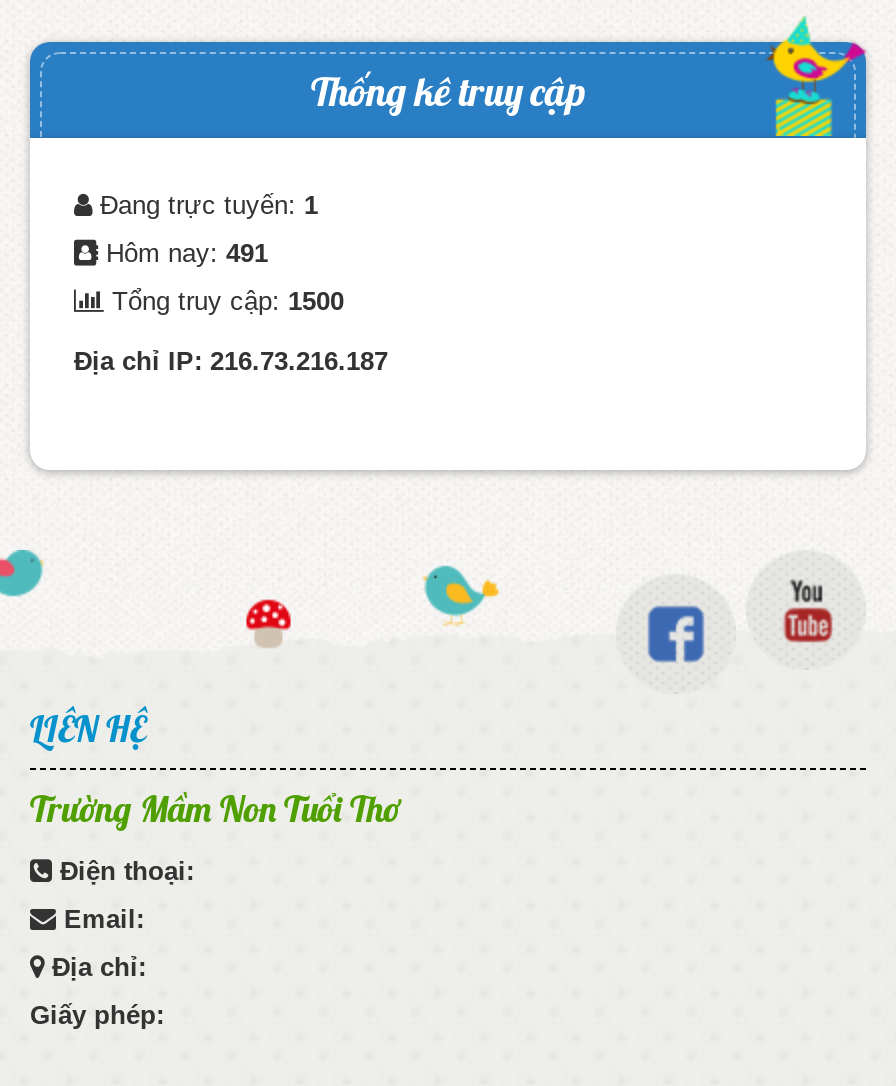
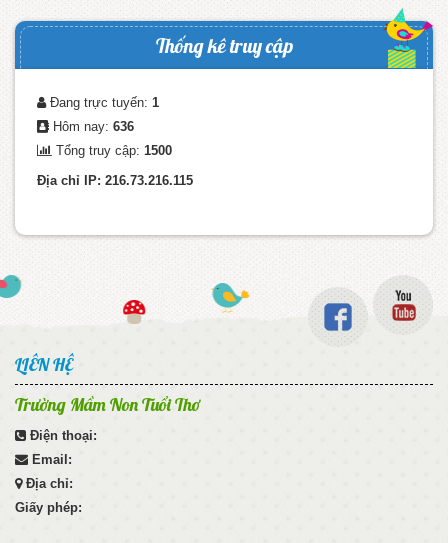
[98,239,268,269] Hôm nay: 491 -> [49,119,134,134] Hôm nay: 636
[74,347,388,377] Địa chỉ IP: 216.73.216.187 -> [37,173,193,188] Địa chỉ IP: 216.73.216.115

